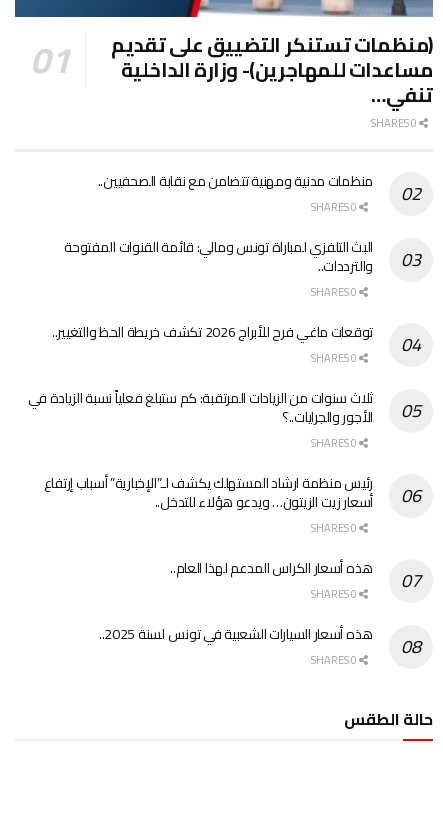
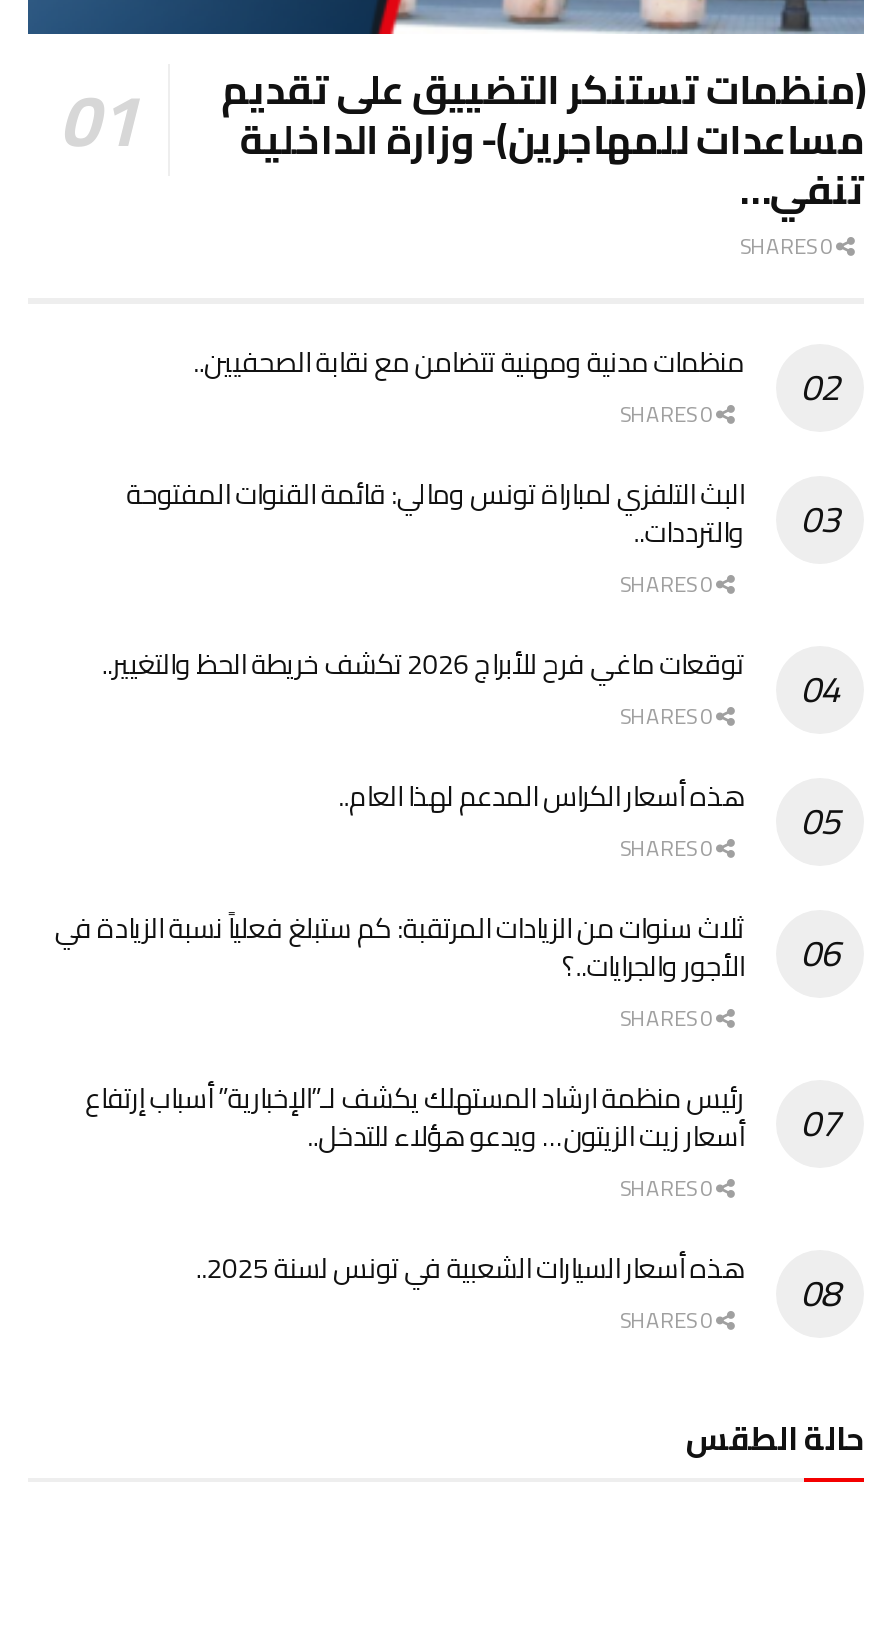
moved [28,385,373,515] -> [55,902,744,1162]: ثلاث سنوات من الزيادات المرتقبة: كم ستبلغ فعلياً نسبة الزيادة في | رئيس منظمة ارشاد المستهلك يكشف لـ”الإخبارية” أسباب إرتفاع | أسعار زيت الزيتون… ويدعو هؤلاء للتدخل..
moved [170,555,373,581] -> [338,770,744,822]: هذه أسعار الكراس المدعم لهذا العام..

